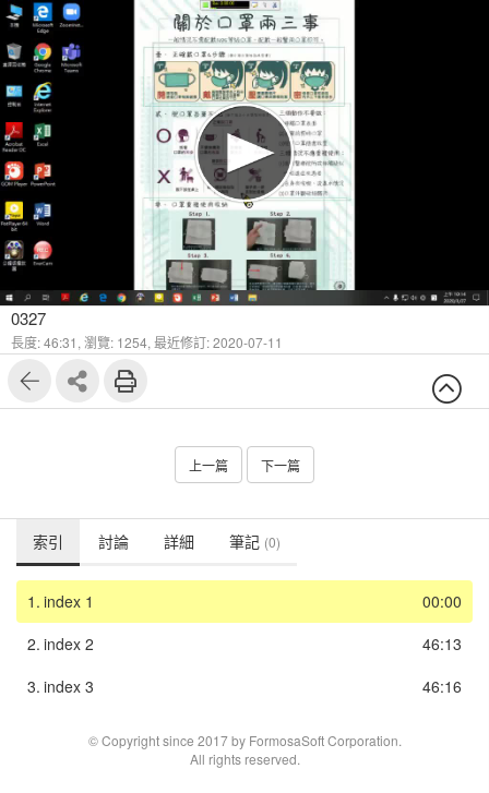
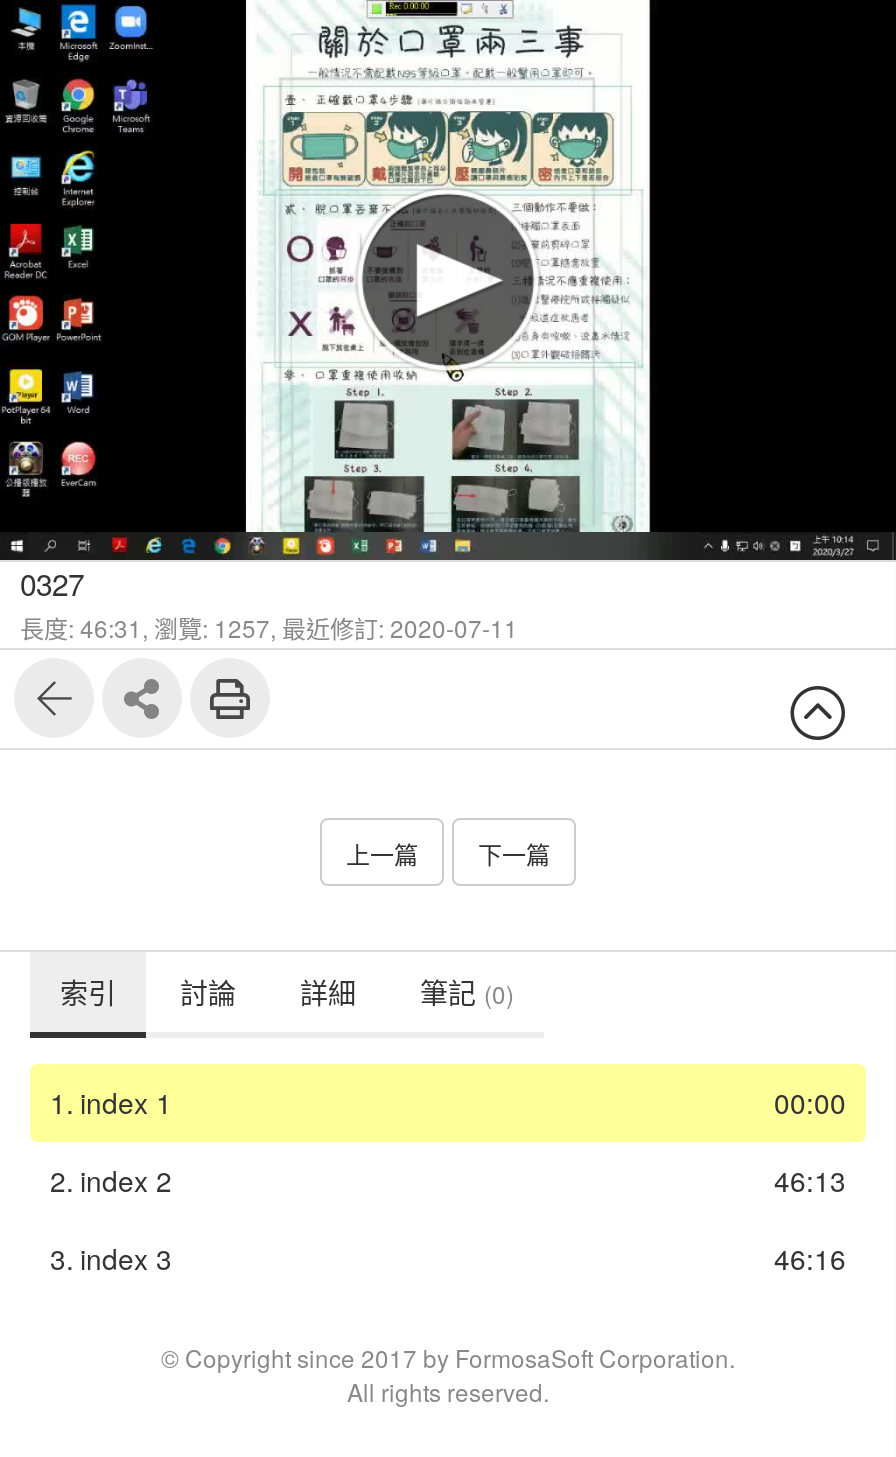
[11,333,283,351] 長度: 46:31,瀏覽: 1254,最近修訂: 2020-07-11 -> [20,610,518,644] 長度: 46:31,瀏覽: 1257,最近修訂: 2020-07-11

